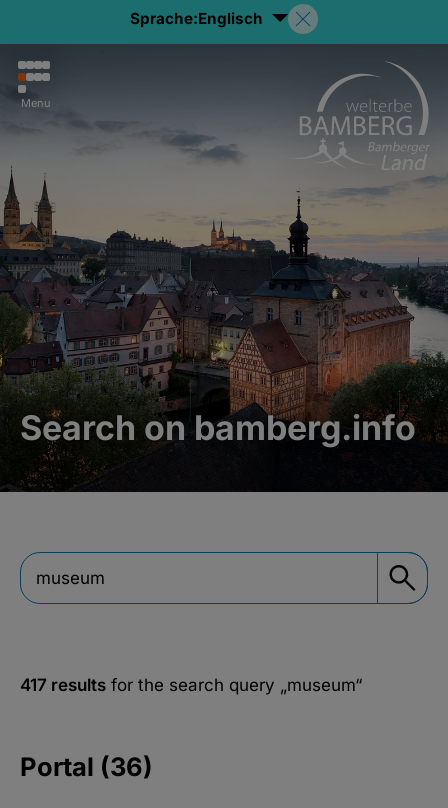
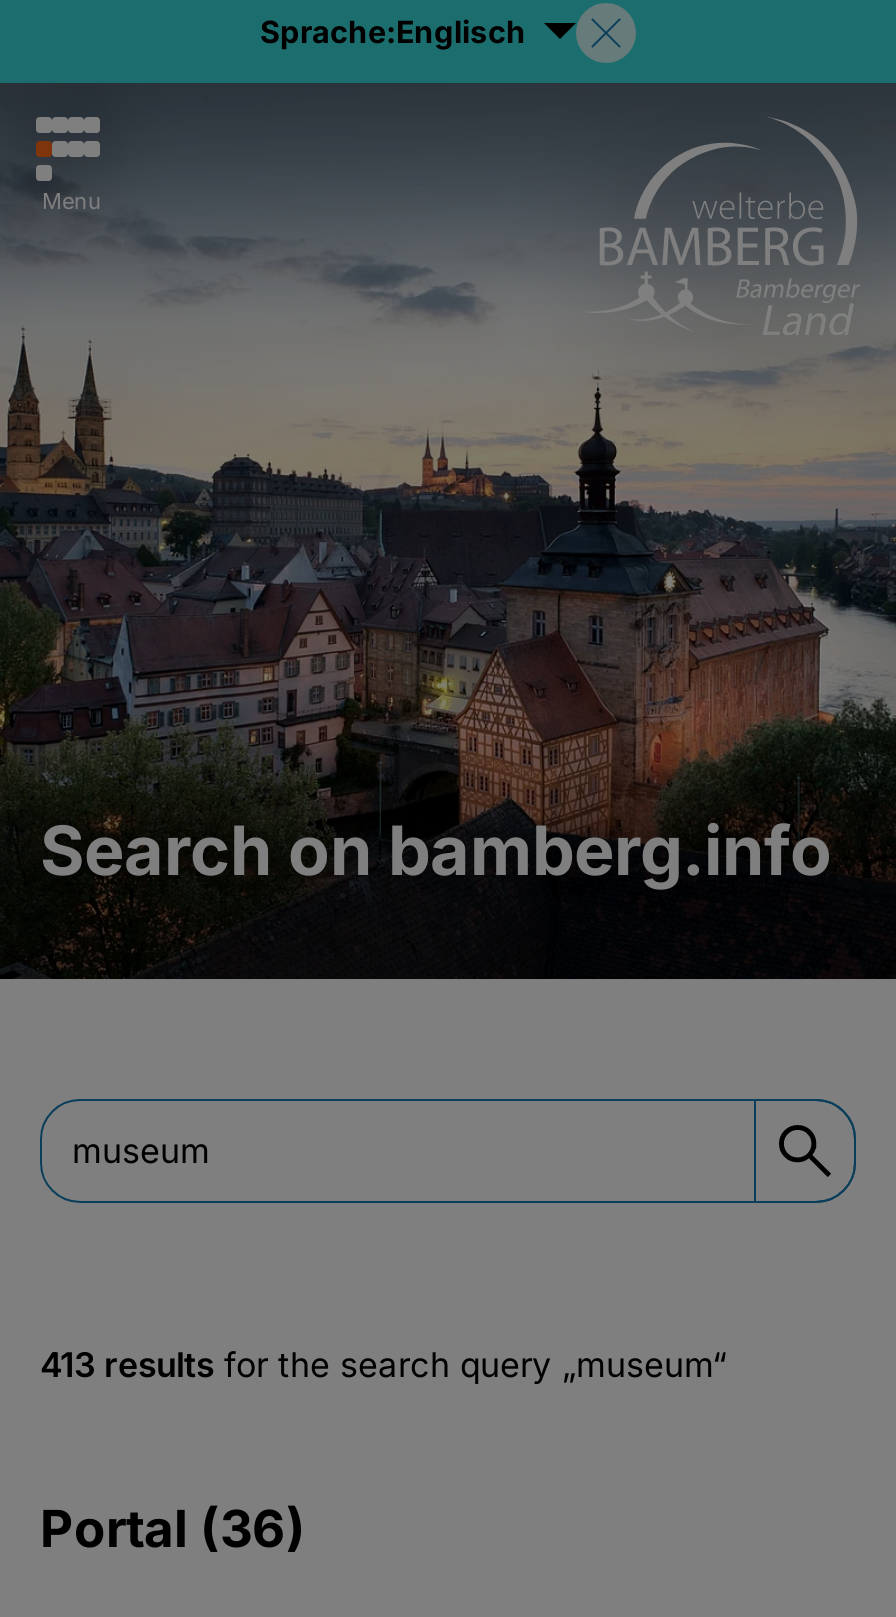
[20,674,362,694] 417 results for the search query „museum“ -> [40,1344,726,1384] 413 results for the search query „museum“

